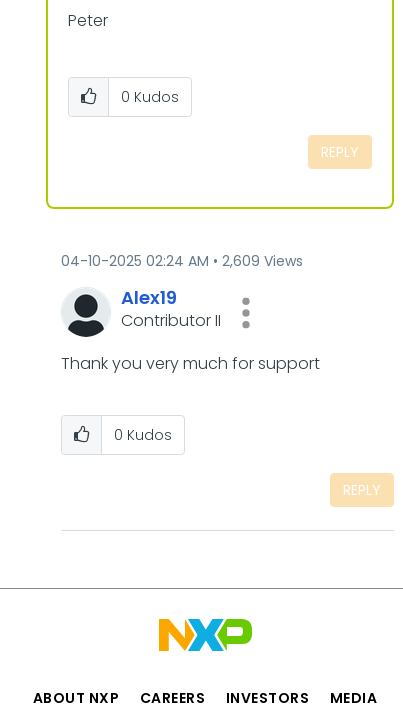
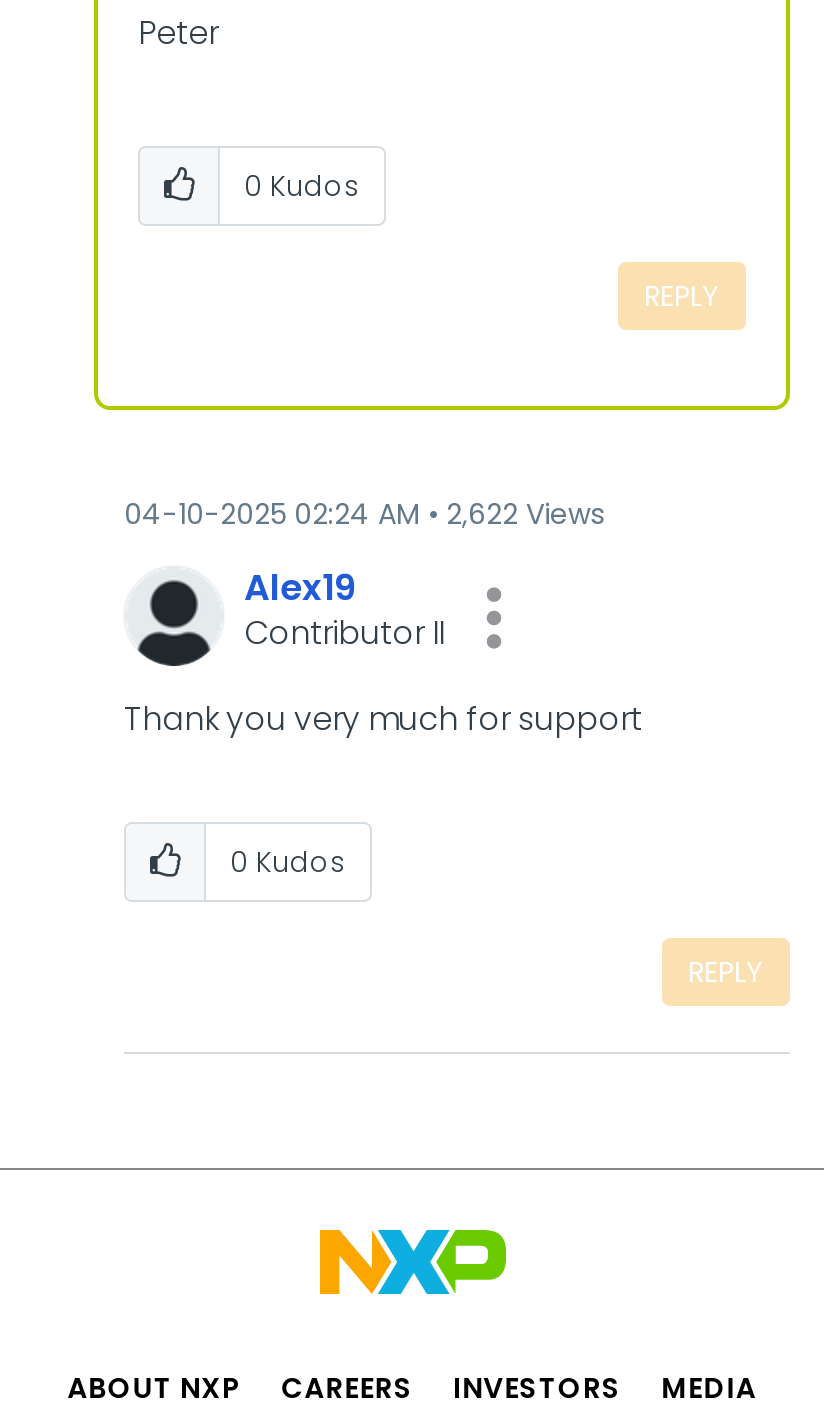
[61,251,303,271] 04-10-2025 02:24 AM 2,609 Views -> [124,494,604,534] 04-10-2025 02:24 AM 2,622 Views

